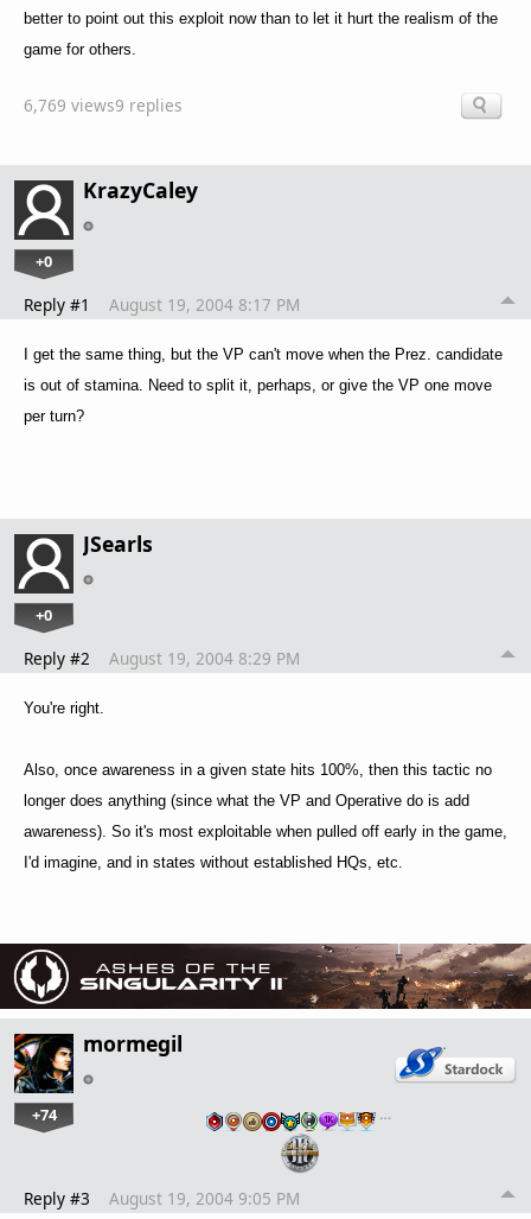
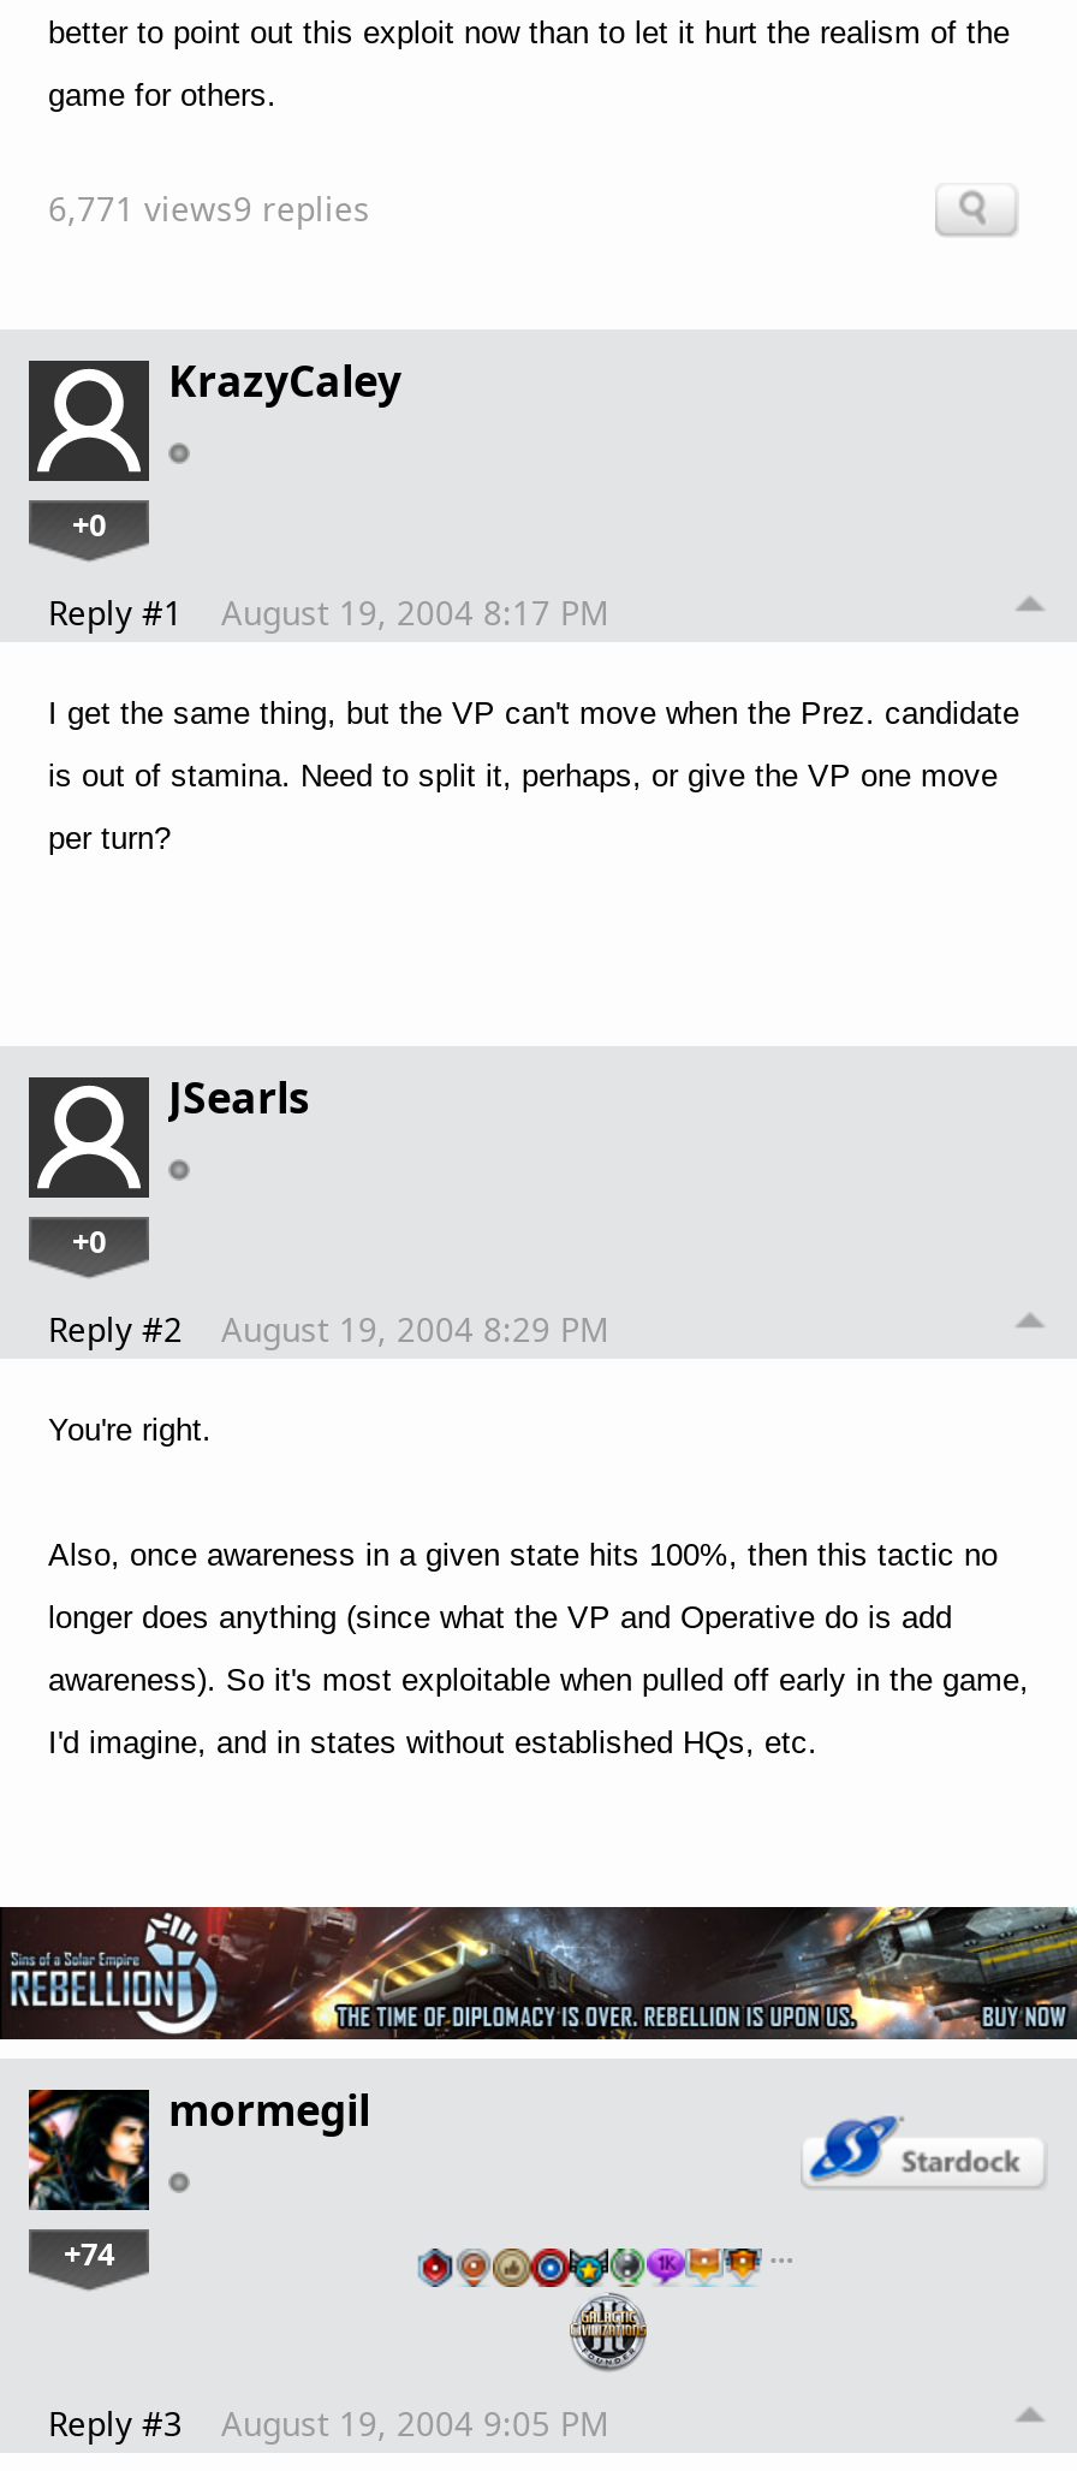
[24,93,183,116] 6,769 views9 replies -> [48,184,370,230] 6,771 views9 replies
[6,942,527,1010] [image] -> [10,1905,1070,2042] [image]

